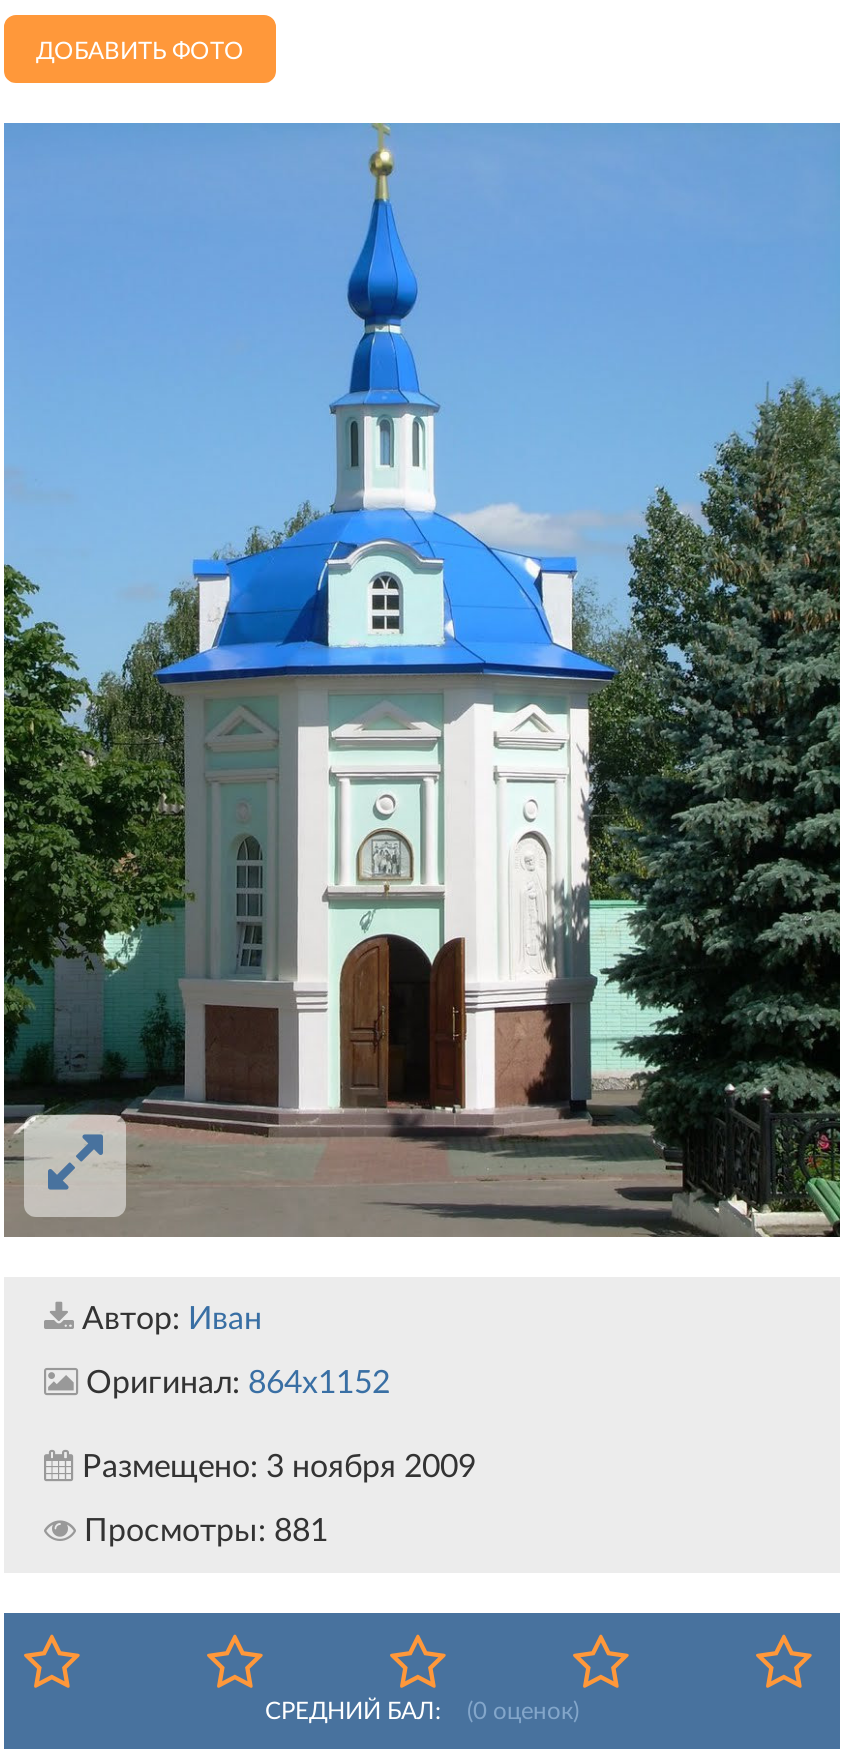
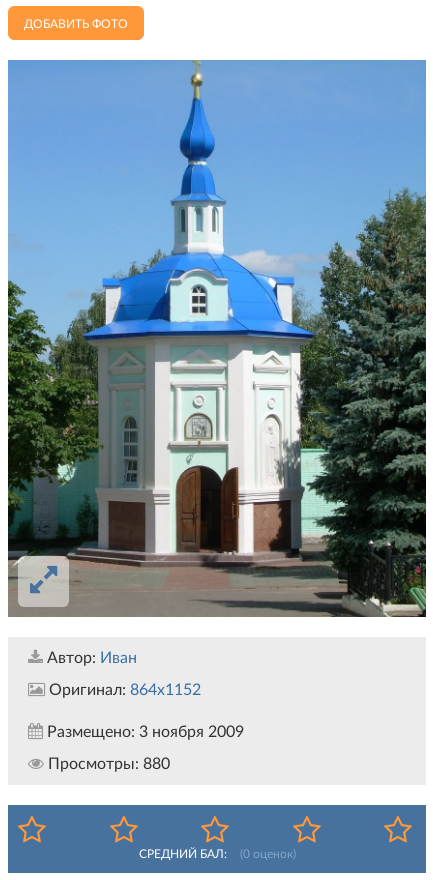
[76,1516,328,1548] Просмотры: 881 -> [44,756,170,772] Просмотры: 880

